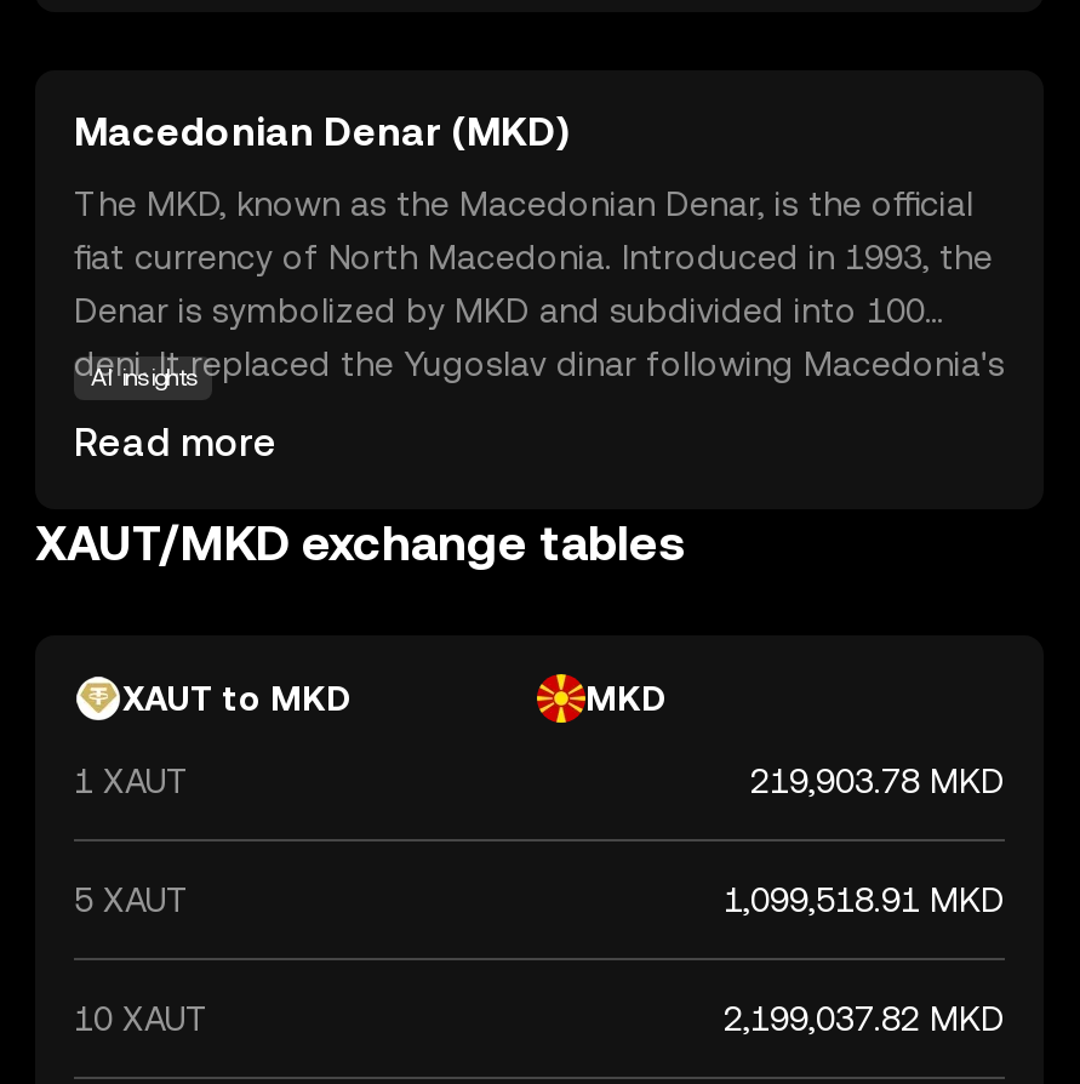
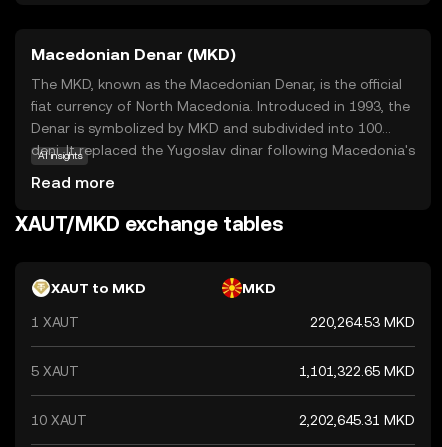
[750,761,1005,800] 219,903.78 MKD -> [310,314,415,330] 220,264.53 MKD
[724,880,1005,919] 1,099,518.91 MKD -> [299,363,415,379] 1,101,322.65 MKD
[724,999,1005,1038] 2,199,037.82 MKD -> [299,412,415,428] 2,202,645.31 MKD

